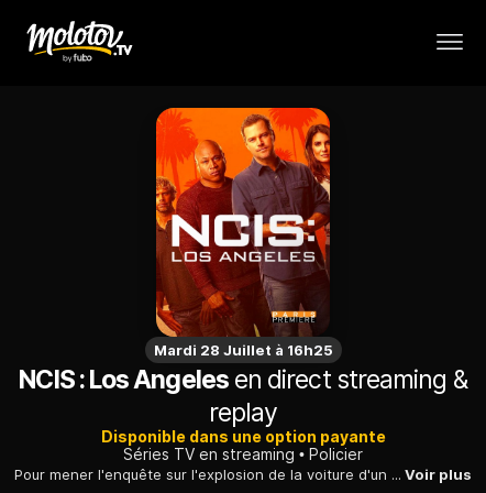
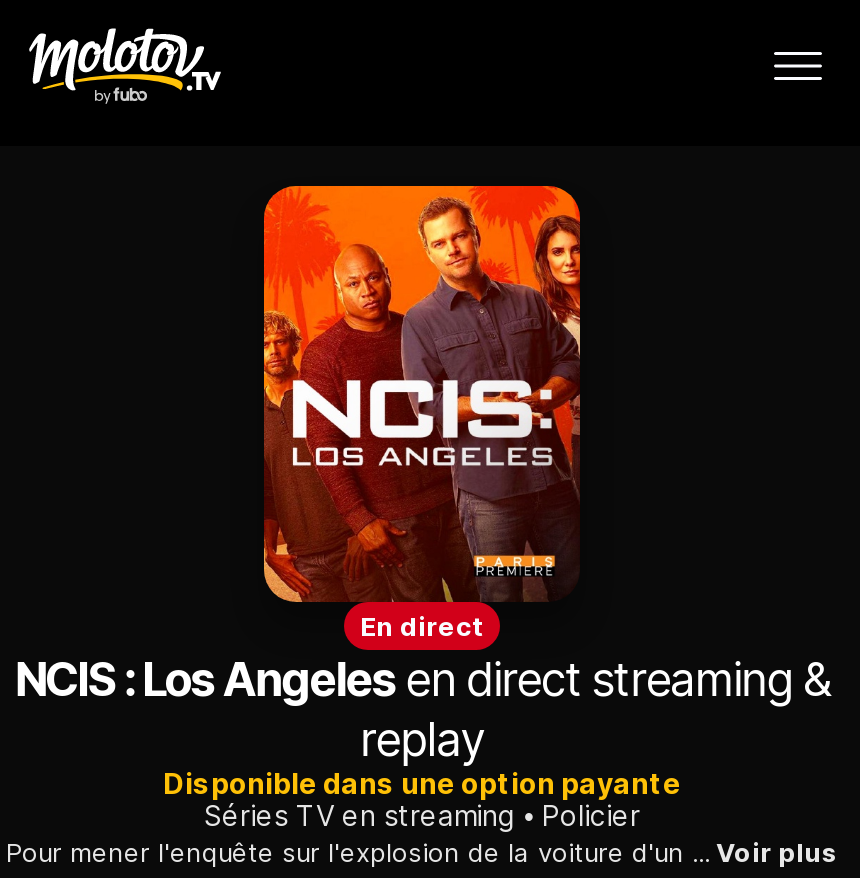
[153,341,333,359] Mardi 28 Juillet à 16h25 -> [360,611,484,643] En direct

